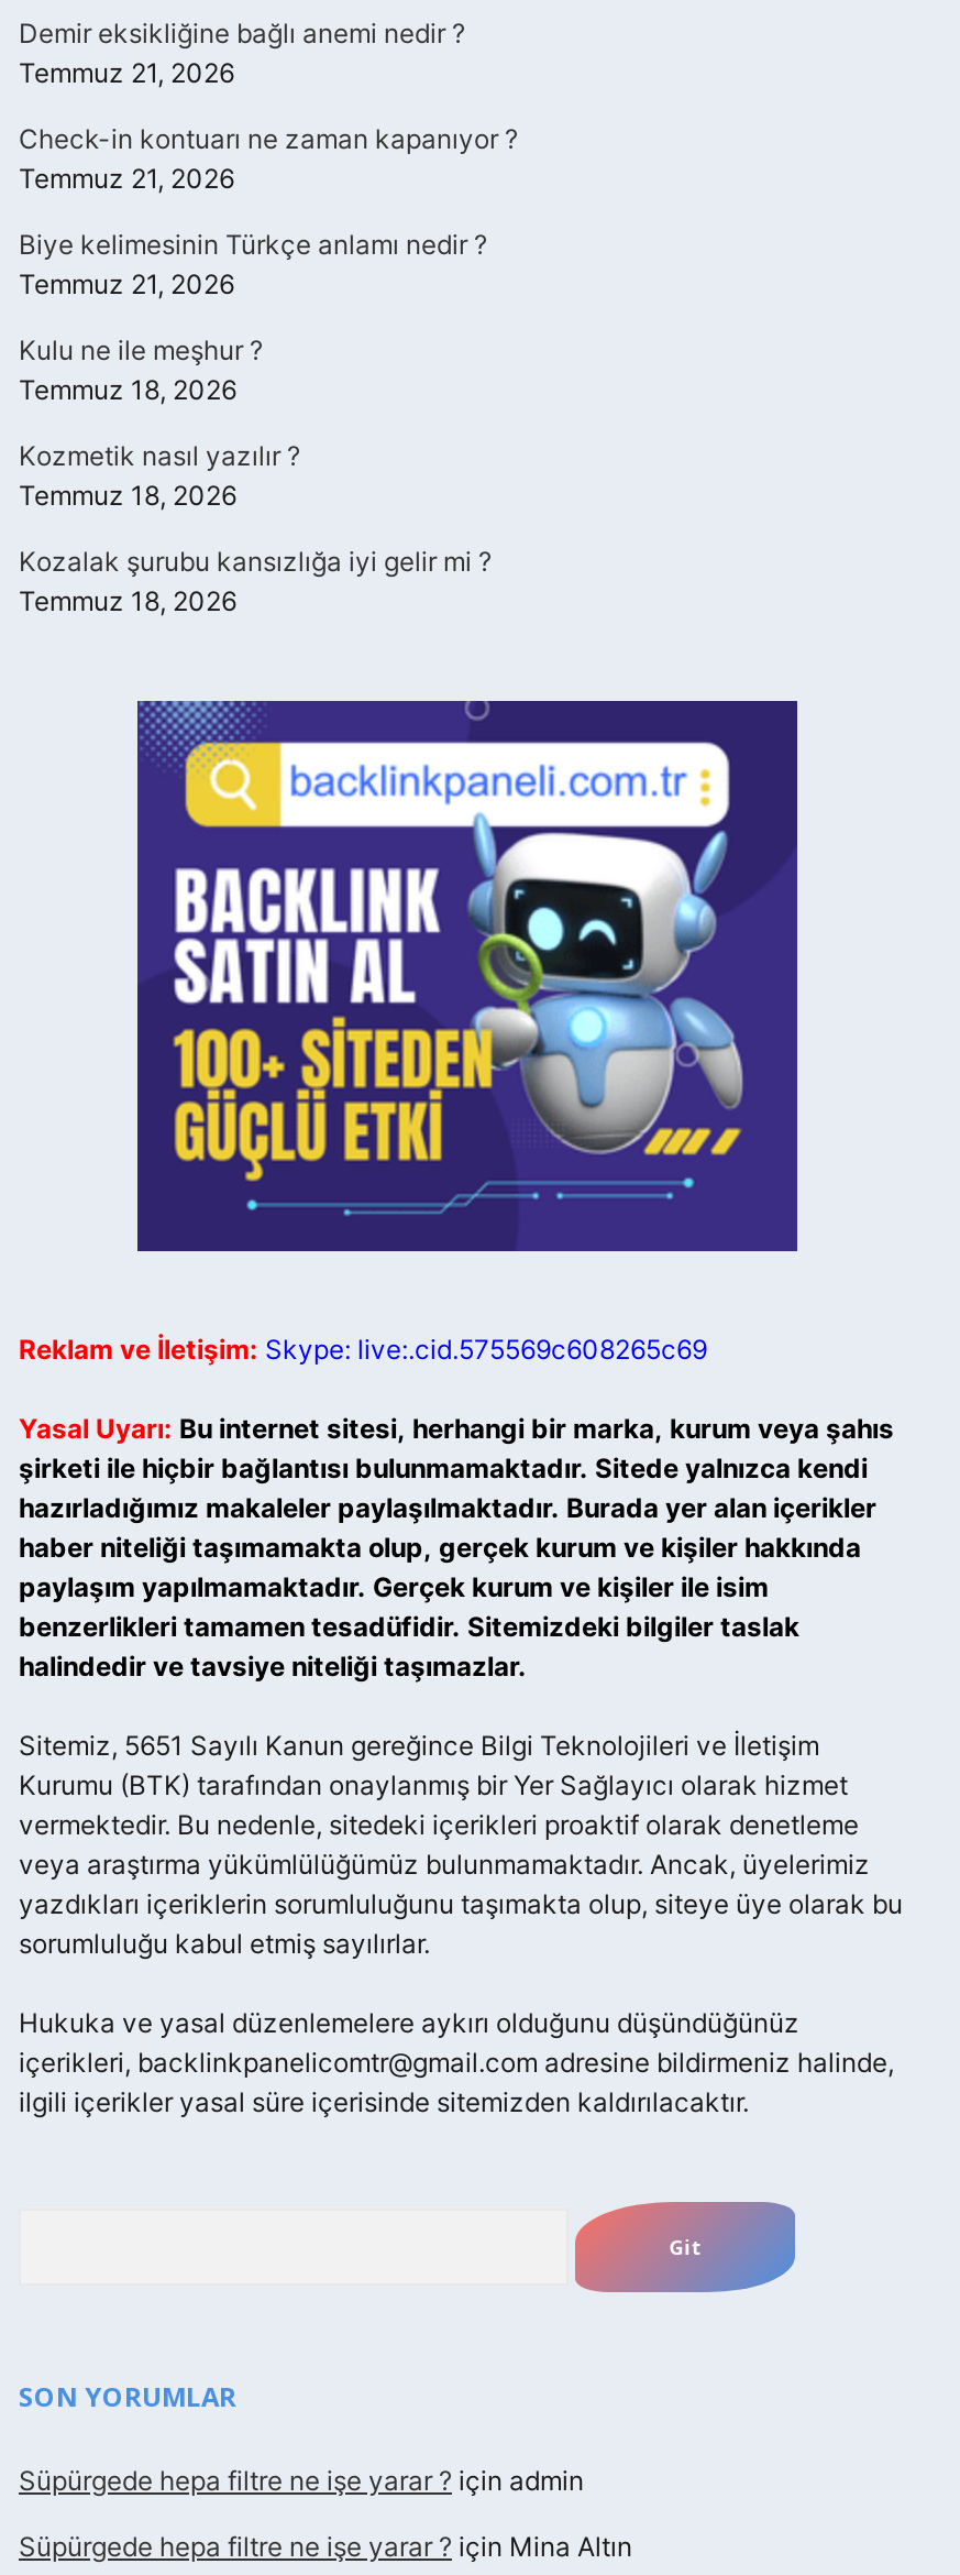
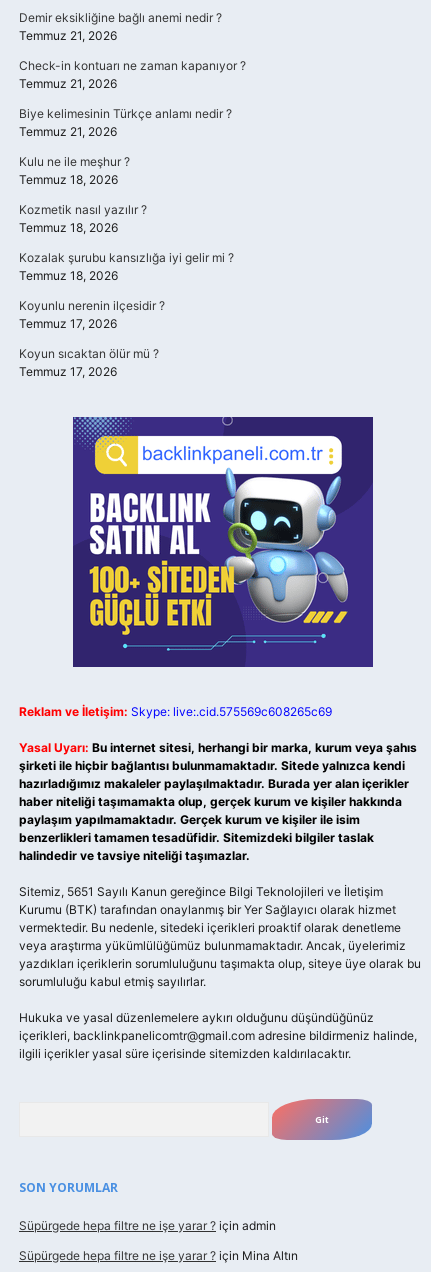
none -> [19,298,165,379] Koyunlu nerenin ilçesidir ? | Temmuz 17, 2026 | Koyun sıcaktan ölür mü ? | Temmuz 17, 2026

